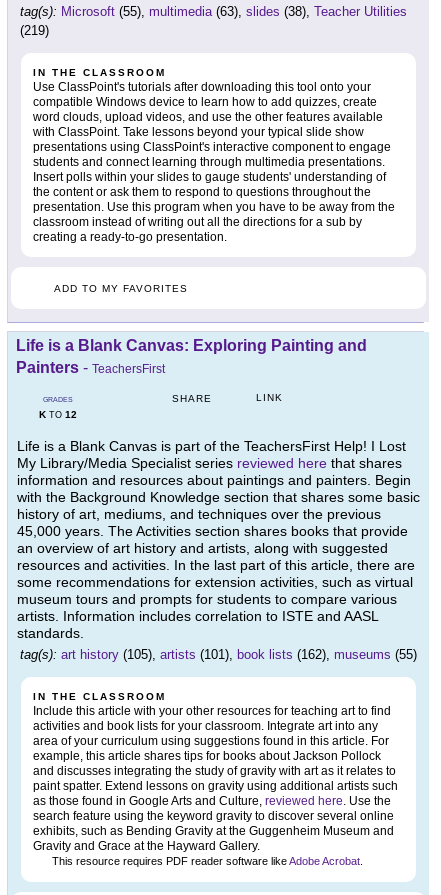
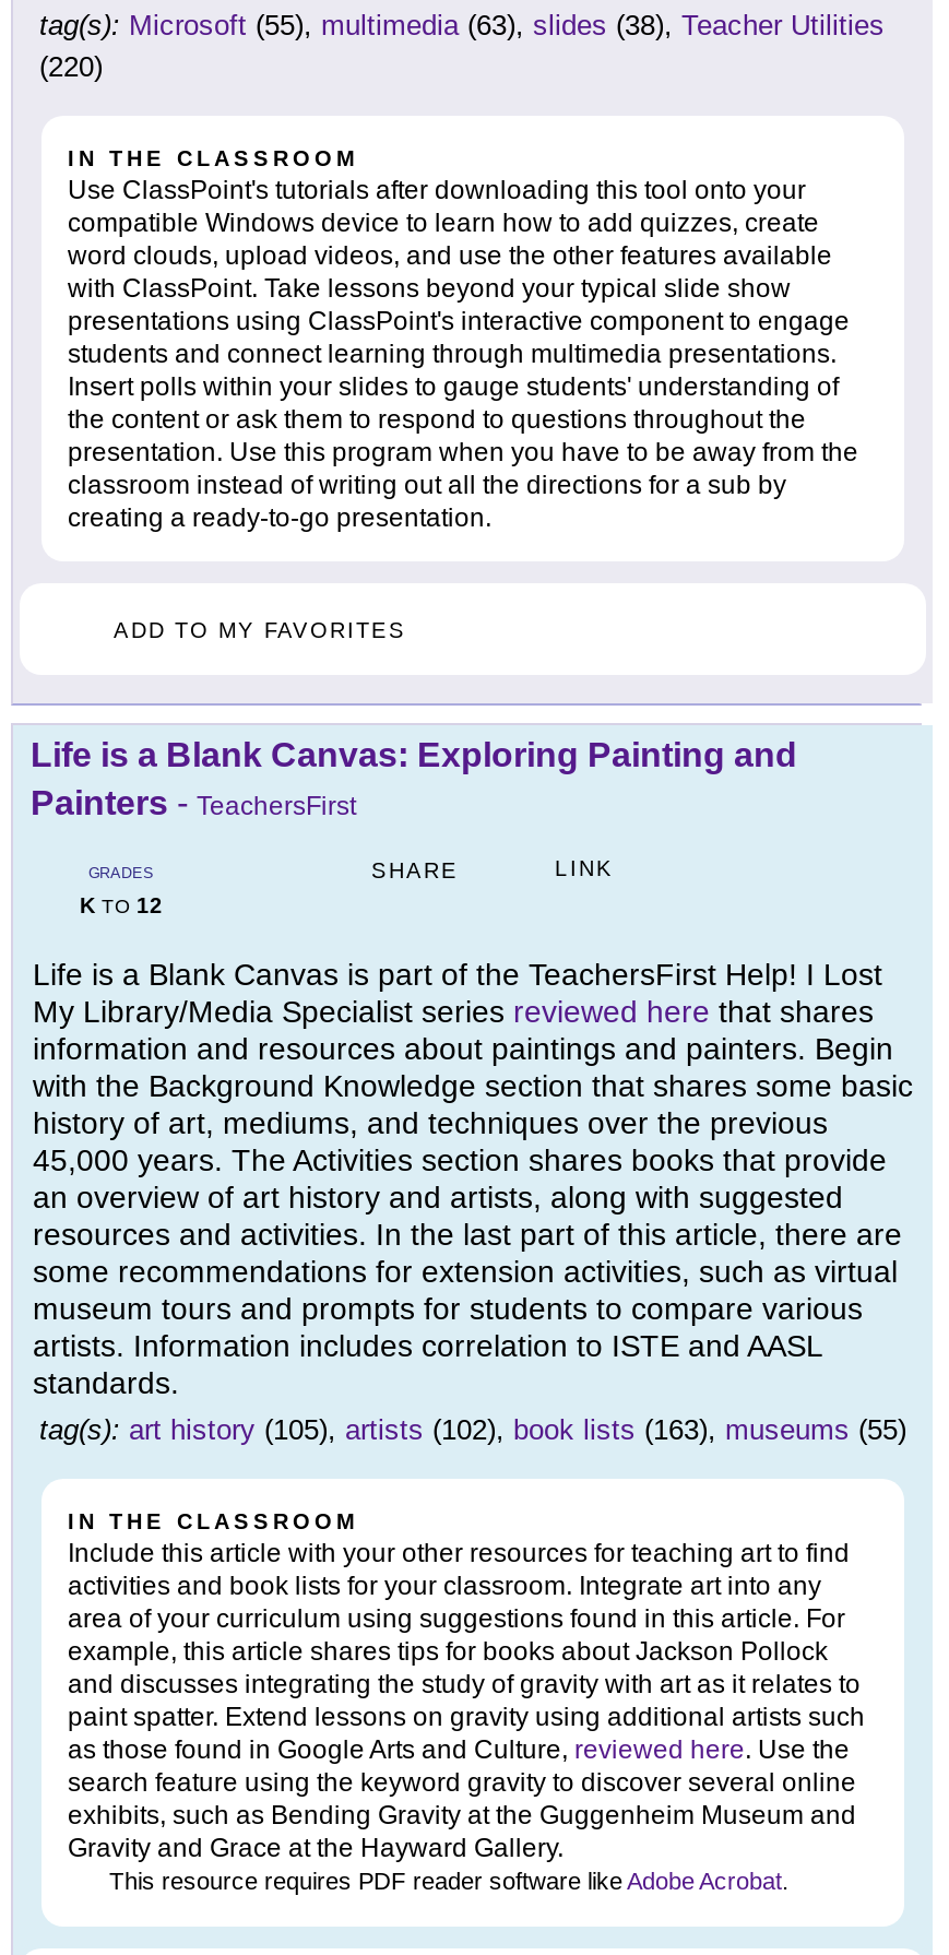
[20,23,49,38] (219) -> [39,51,103,84] (220)
[20,647,417,662] tag(s): art history (105), artists (101), book lists (162), museums (55) -> [39,1414,906,1447] tag(s): art history (105), artists (102), book lists (163), museums (55)

